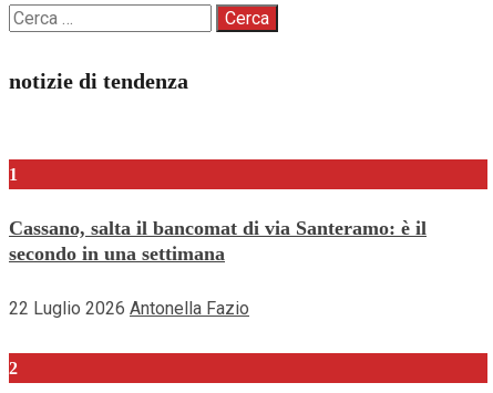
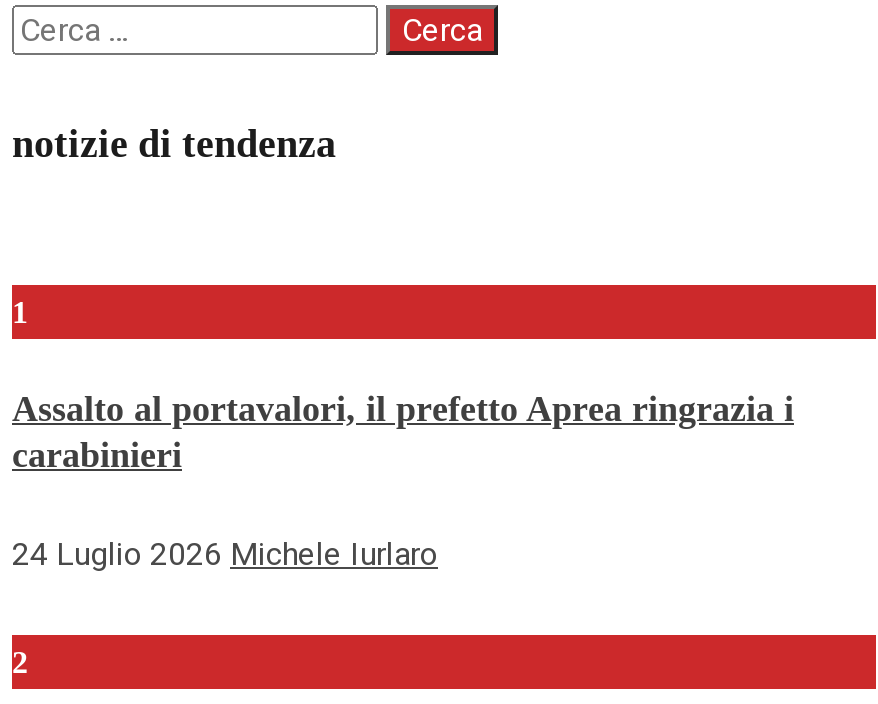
[9,217,427,264] Cassano, salta il bancomat di via Santeramo: è il | secondo in una settimana -> [12,389,794,475] Assalto al portavalori, il prefetto Aprea ringrazia i | carabinieri
[9,298,249,319] 22 Luglio 2026 Antonella Fazio -> [12,535,438,573] 24 Luglio 2026 Michele Iurlaro

